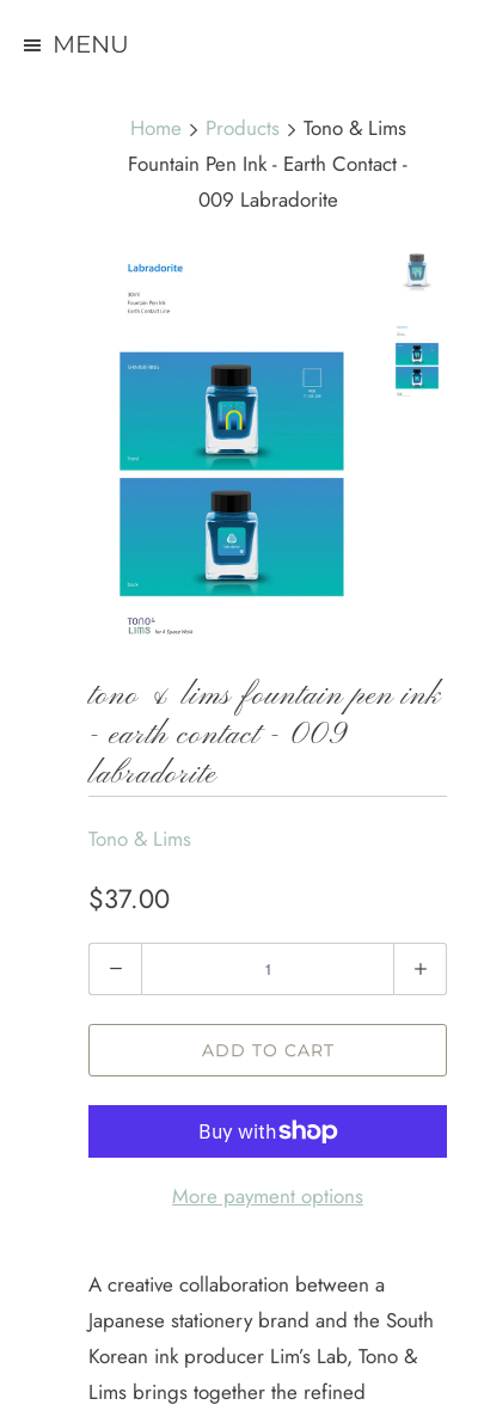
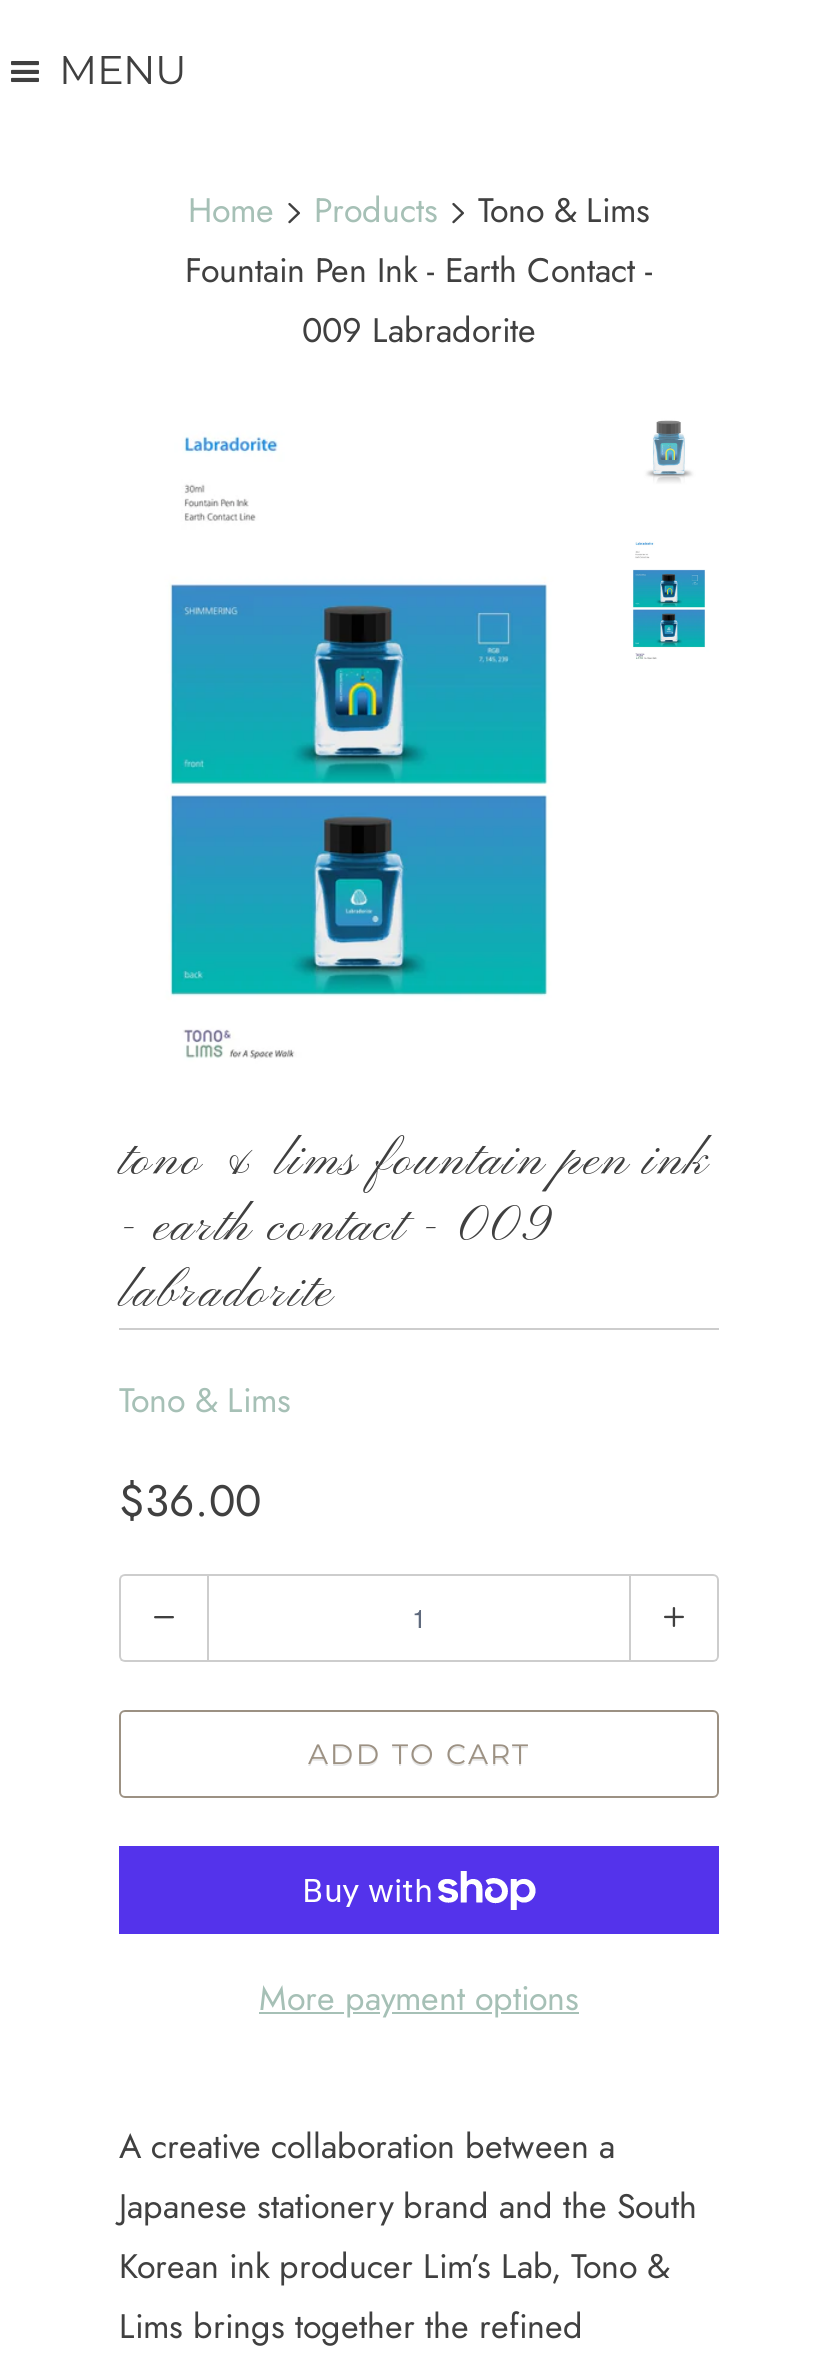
[88,879,170,917] $37.00 -> [119,1467,261,1531] $36.00

